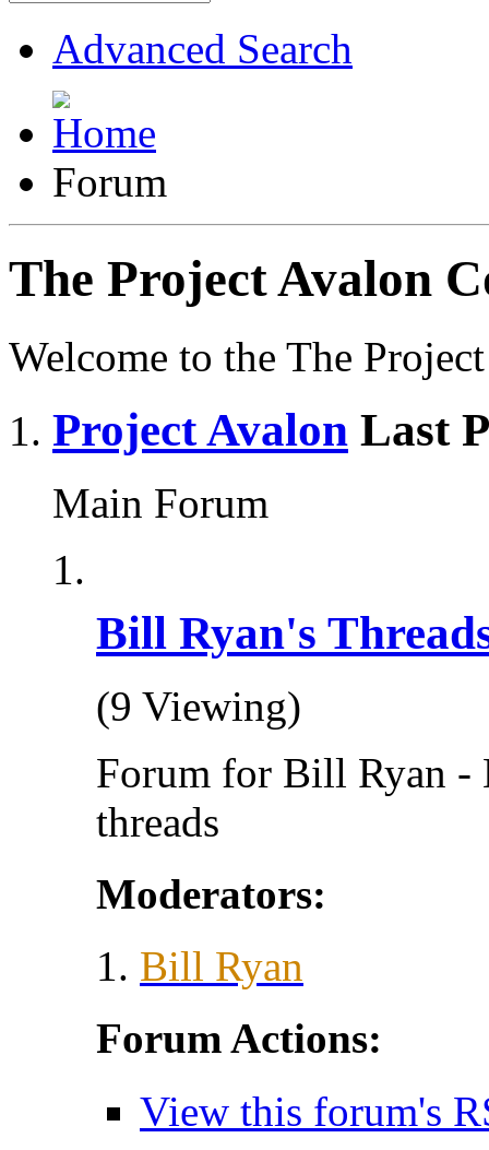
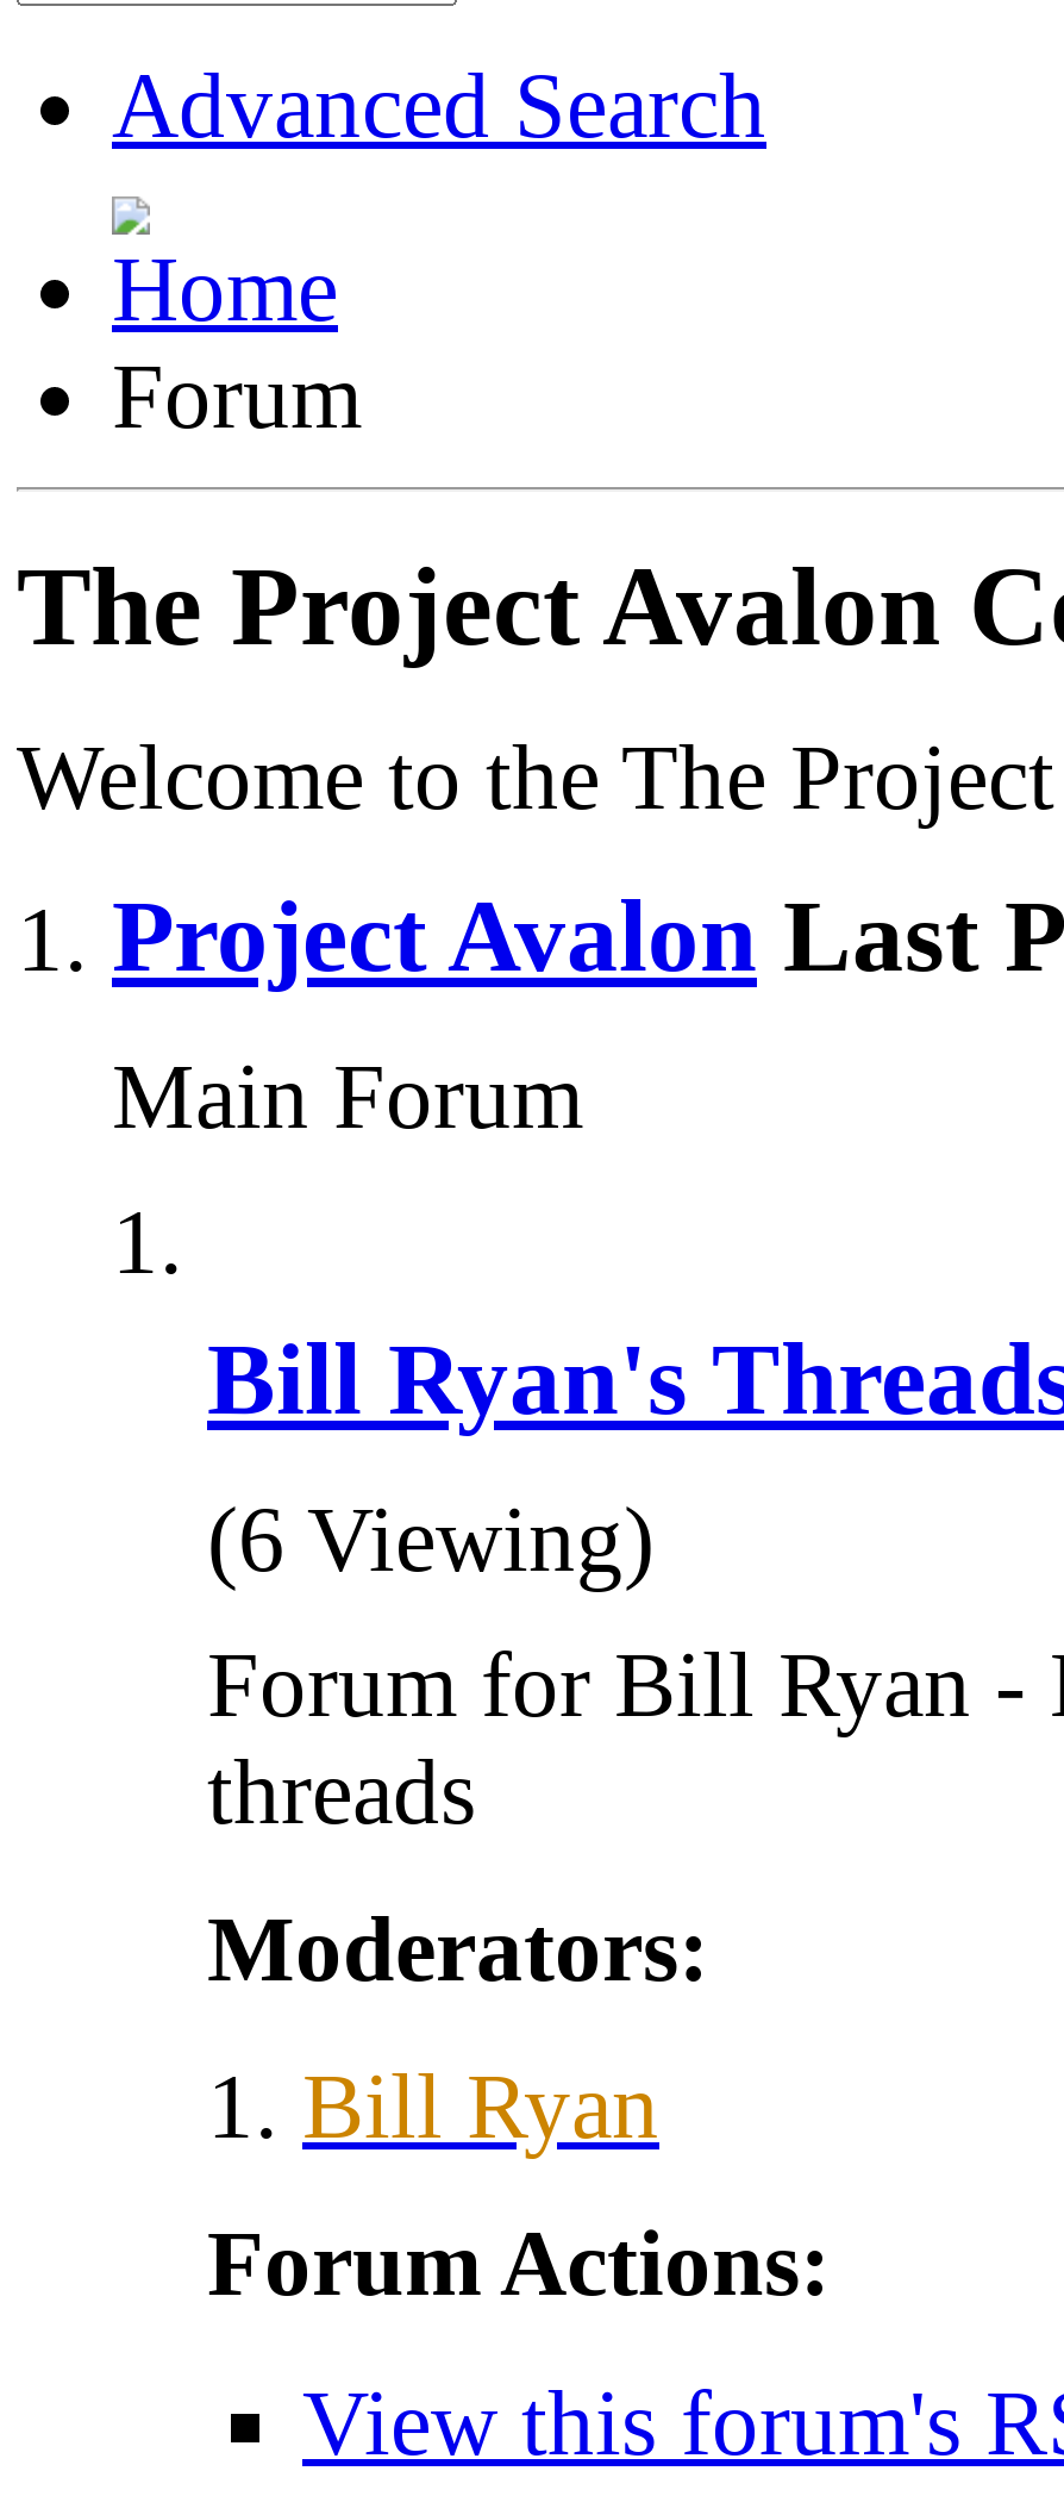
[96,682,301,729] (9 Viewing) -> [207,1486,655,1589] (6 Viewing)

